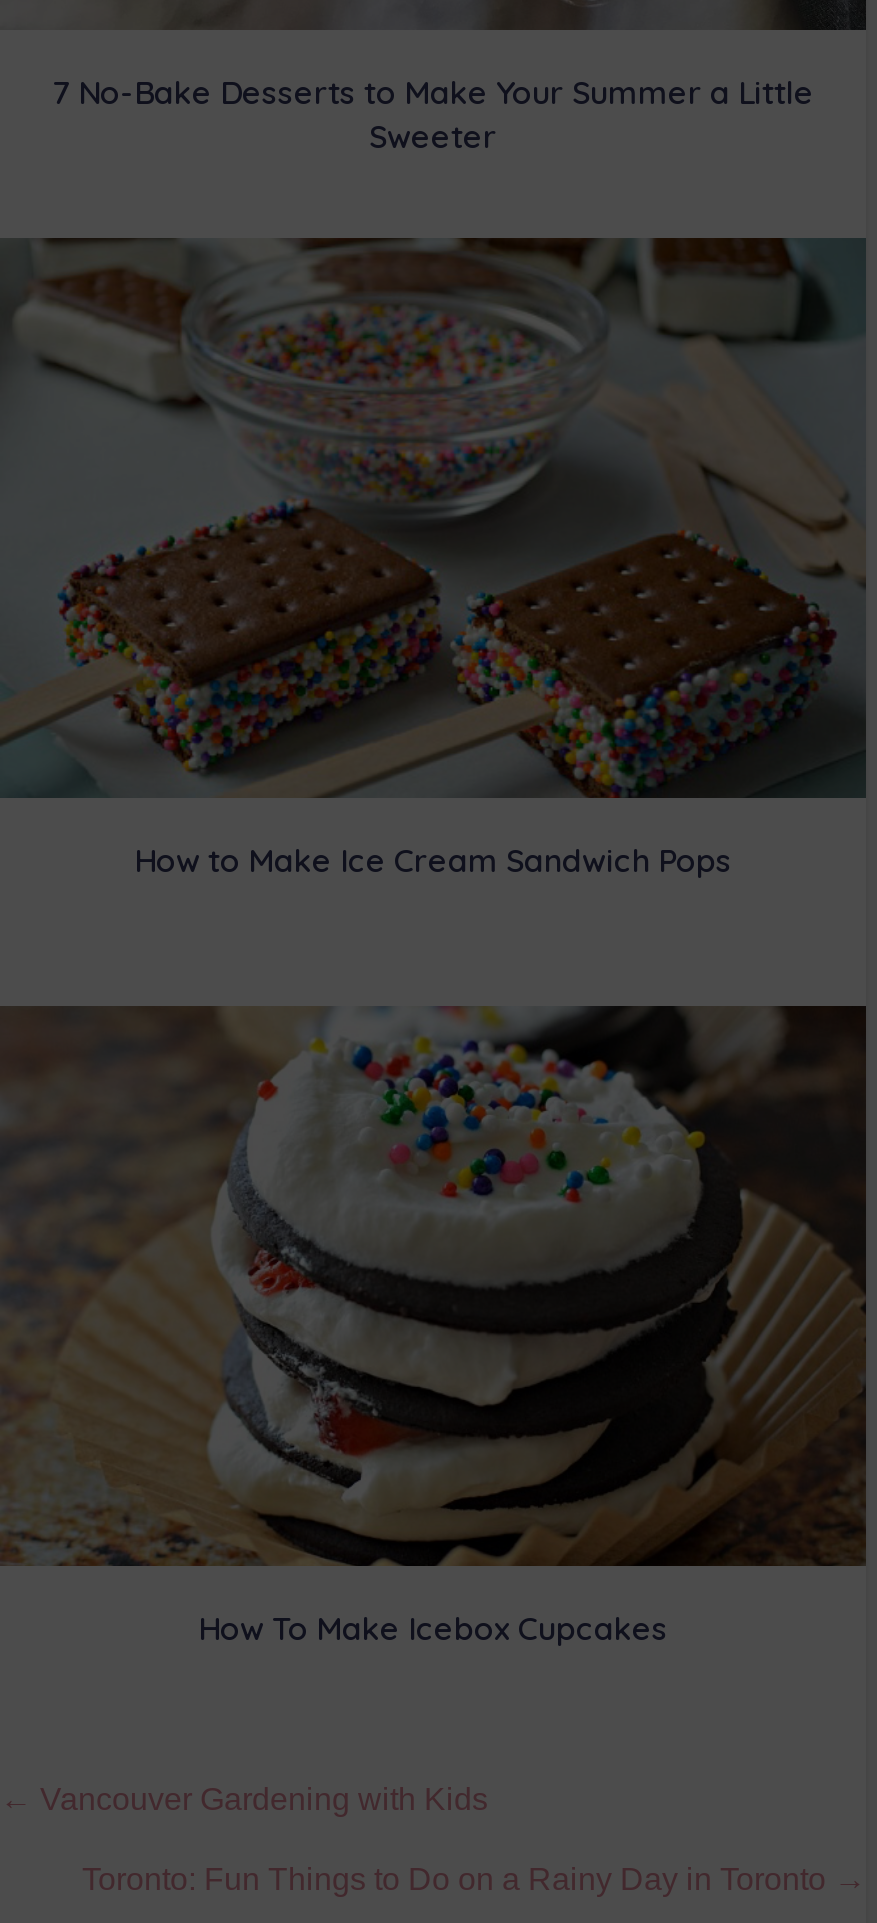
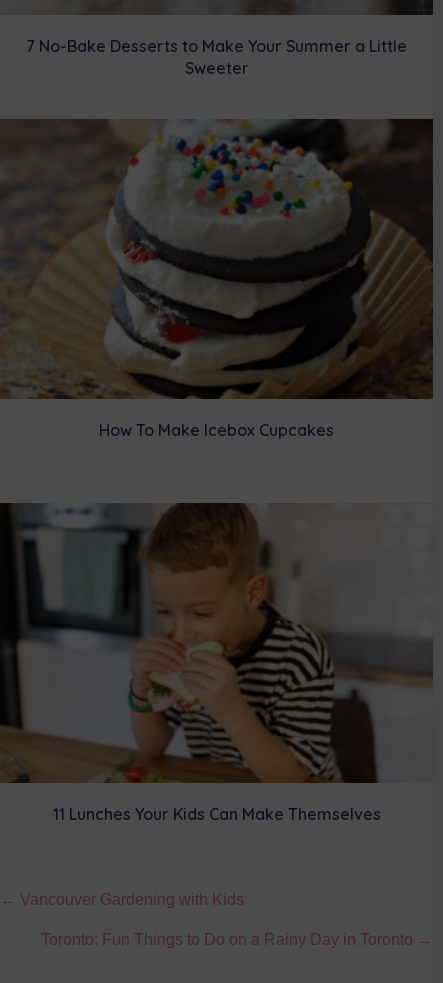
[6,236,866,881] [image] | How to Make Ice Cream Sandwich Pops -> none
moved [0,1004,868,1649] -> [0,118,434,440]: [image] | How To Make Icebox Cupcakes
none -> [3,502,433,824] [image] | 11 Lunches Your Kids Can Make Themselves

